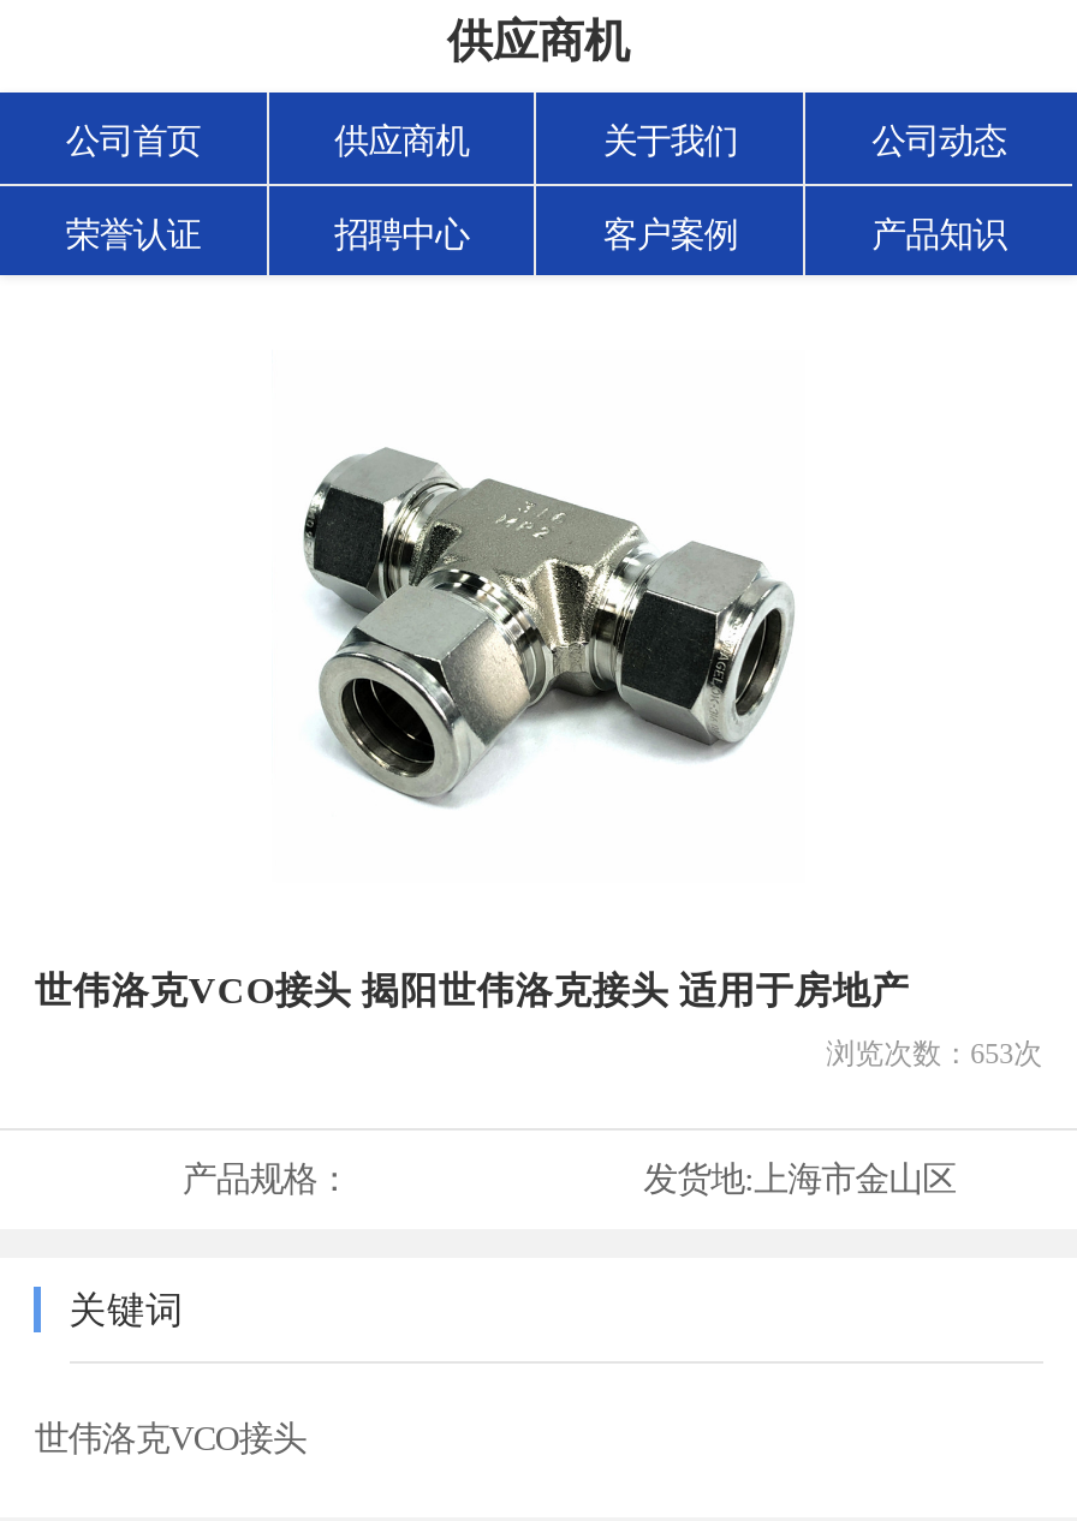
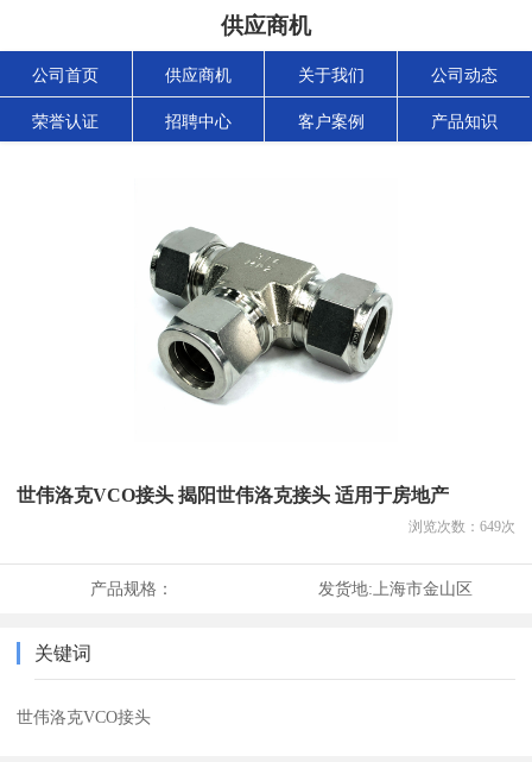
[826,1037,1043,1071] 浏览次数：653次 -> [408,518,515,535] 浏览次数：649次

